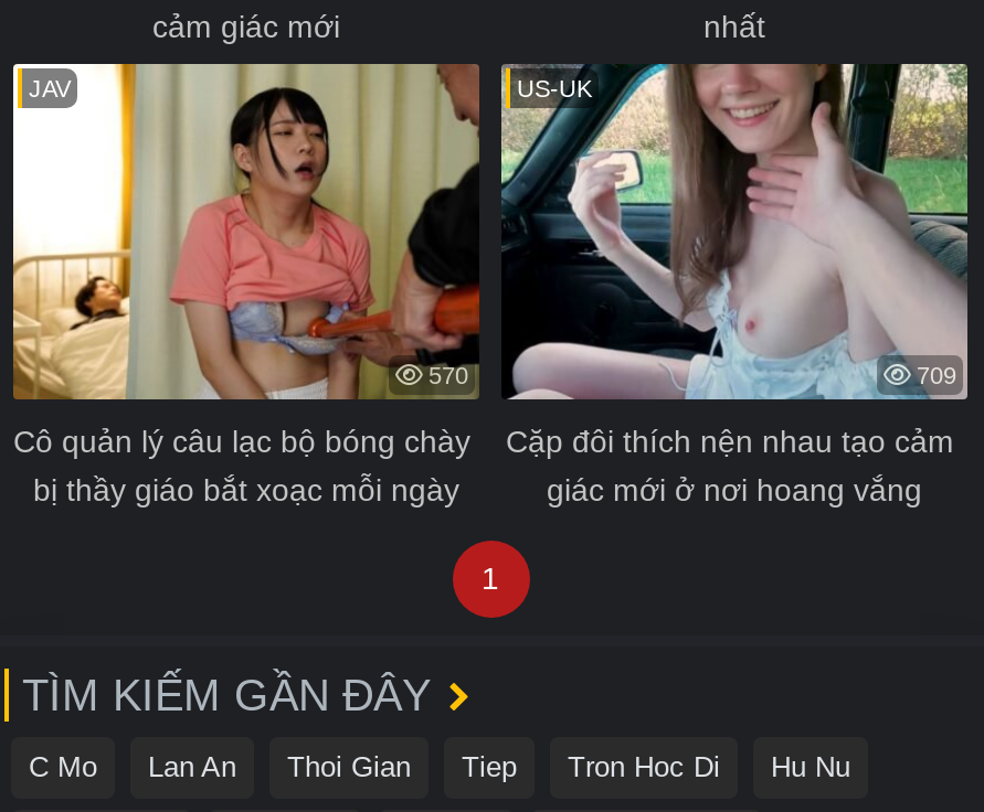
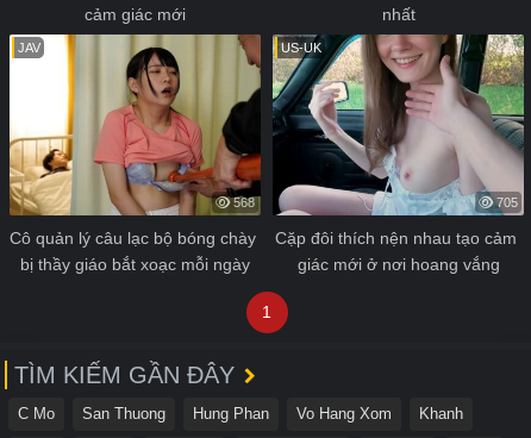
[422,362,468,389] 570 -> [230,195,255,210] 568
[910,362,956,389] 709 -> [493,195,518,210] 705
[148,751,850,784] Lan An | Thoi Gian | Tiep | Tron Hoc Di | Hu Nu -> [82,405,463,423] San Thuong | Hung Phan | Vo Hang Xom | Khanh

